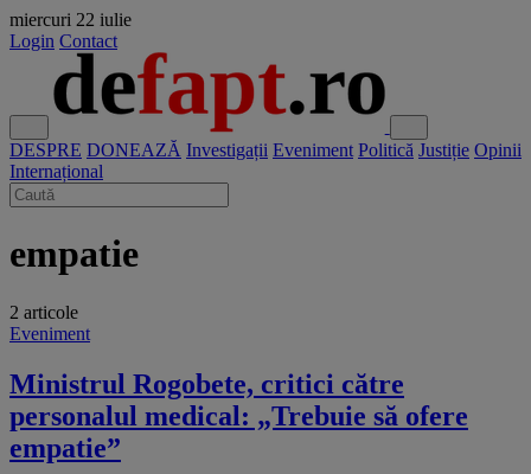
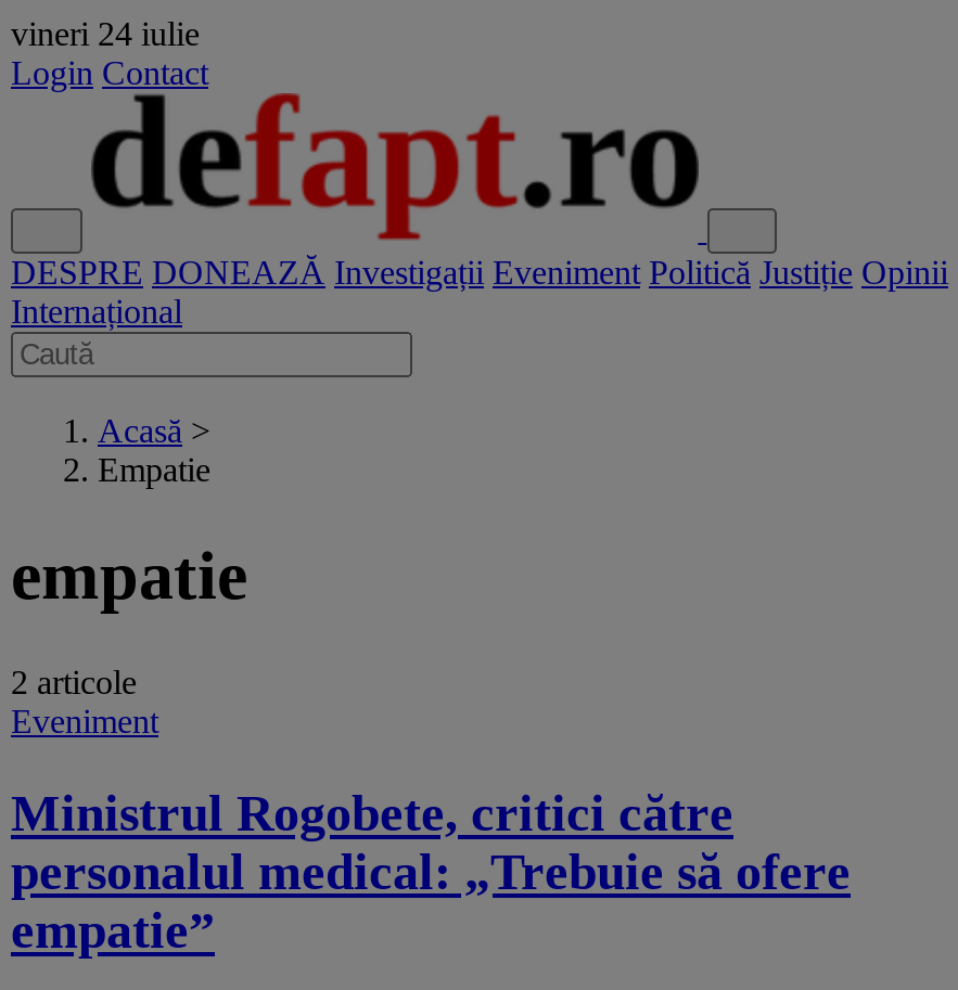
[9,9,132,30] miercuri 22 iulie -> [11,15,200,52] vineri 24 iulie
none -> [98,412,210,488] Acasă > | Empatie

